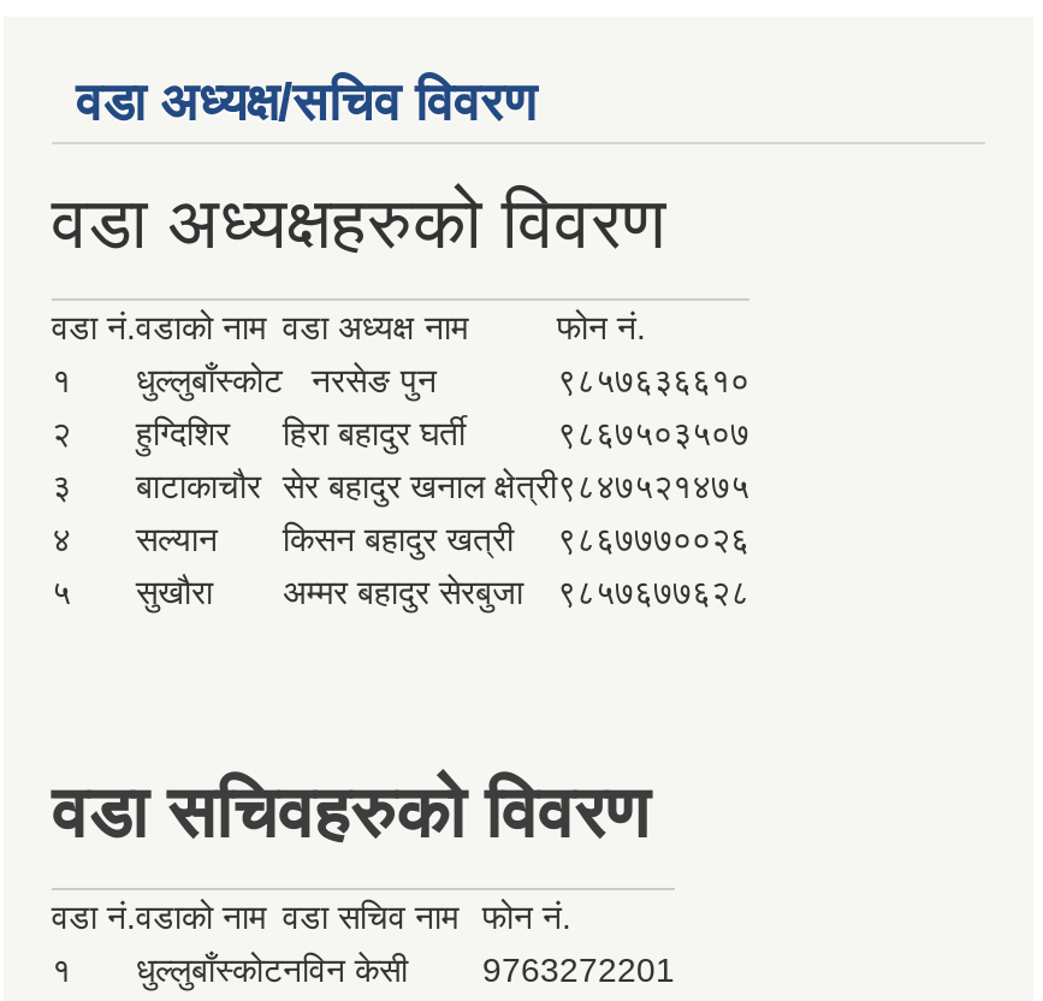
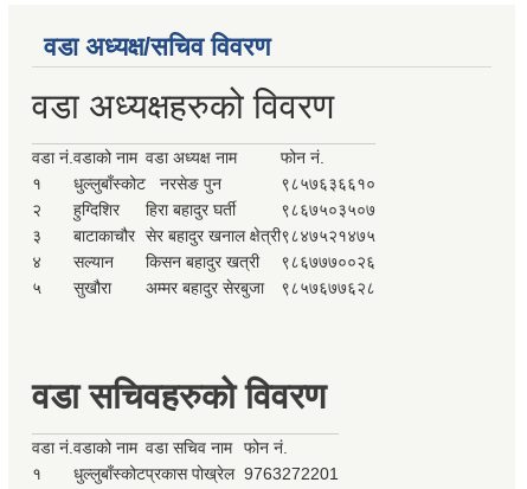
[136,951,675,990] धुल्लुबाँस्कोटनविन केसी | 9763272201 -> [73,465,339,484] धुल्लुबाँस्कोटप्रकास पोख्रेल 9763272201

